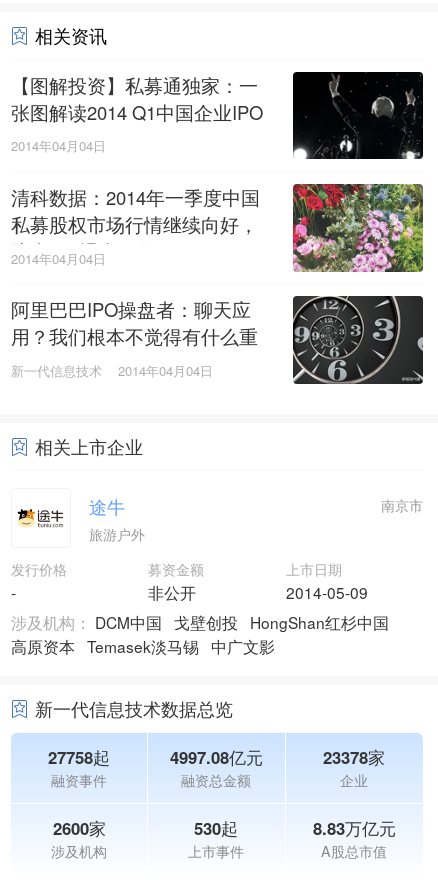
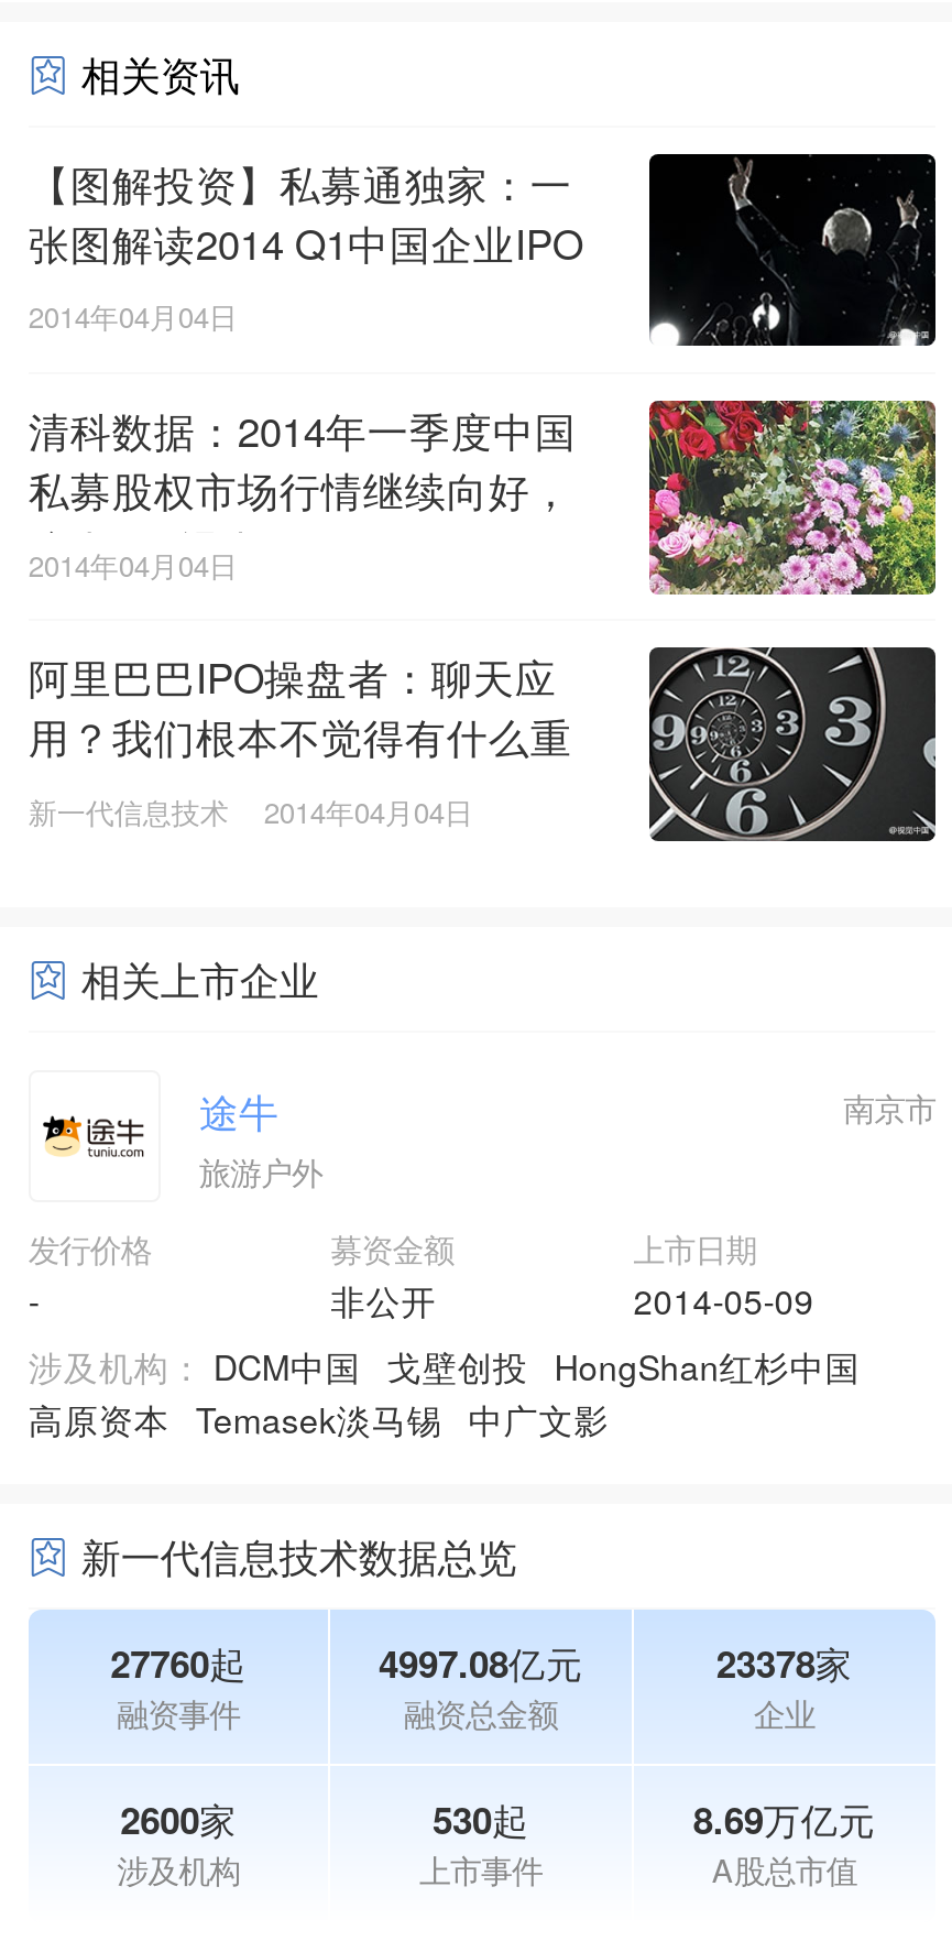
[48,745,110,769] 27758起 -> [110,1635,247,1688] 27760起
[313,816,396,840] 8.83万亿元 -> [693,1791,876,1844] 8.69万亿元

